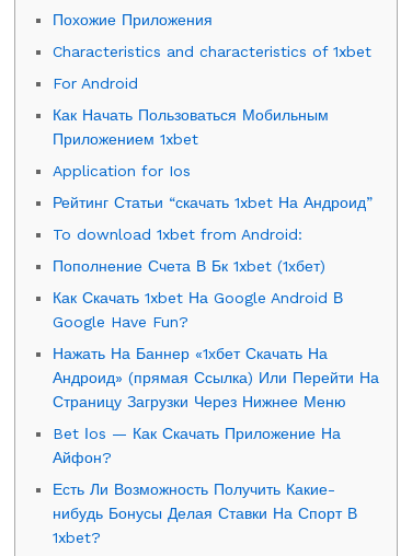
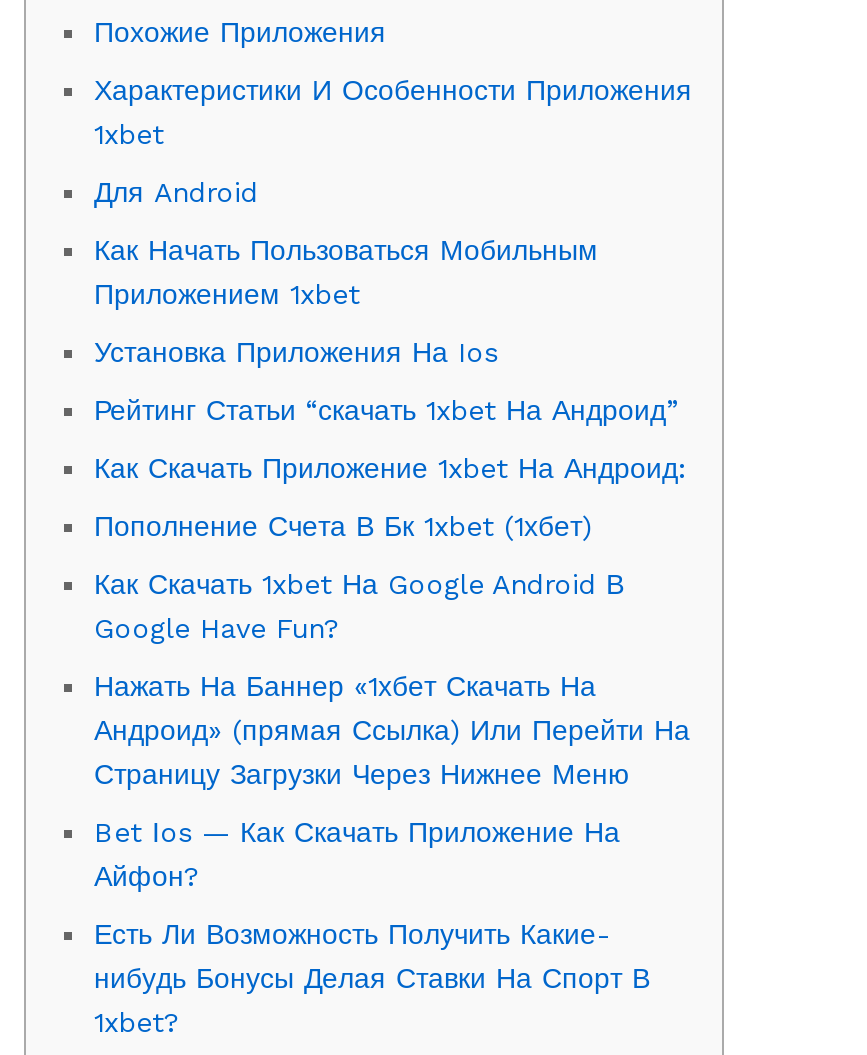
[53,43,371,60] Characteristics and characteristics of 1xbet -> [94,74,692,150] Характеристики И Особенности Приложения | 1xbet
[53,74,138,92] For Android -> [94,176,258,208] Для Android
[53,162,191,179] Application for Ios -> [94,336,498,368] Установка Приложения На Ios
[53,225,302,243] To download 1xbet from Android: -> [94,452,686,484] Как Скачать Приложение 1xbet На Андроид:

